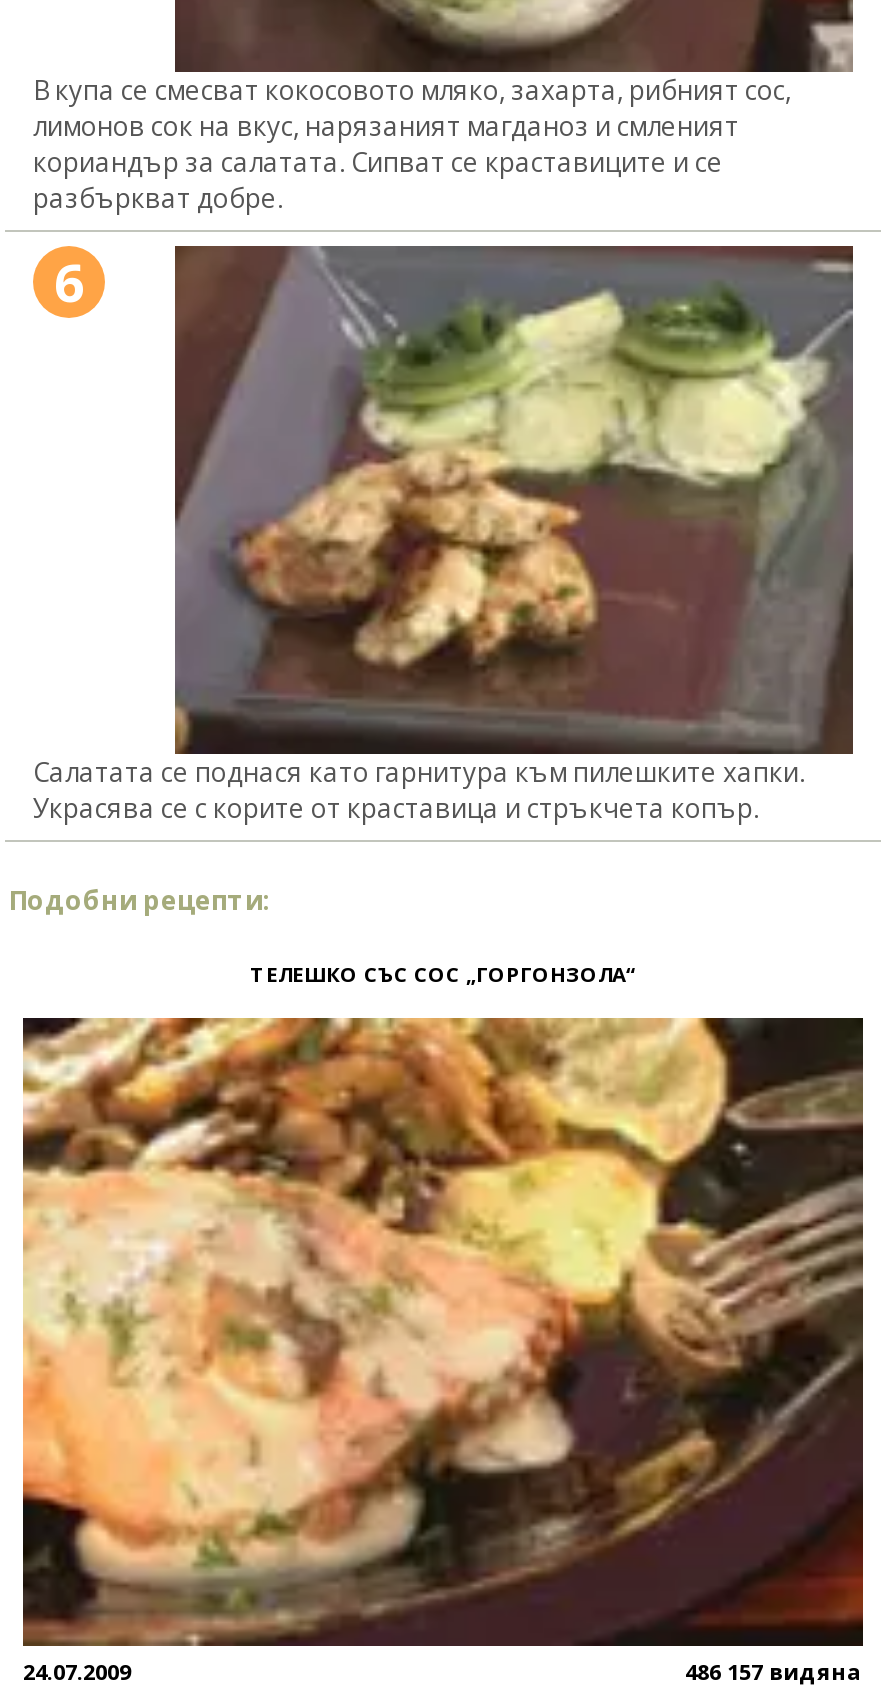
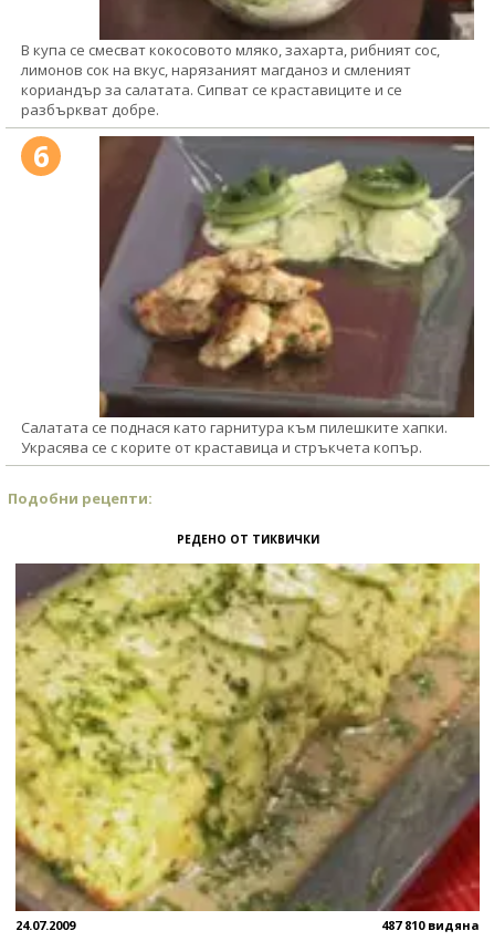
[250,959,636,987] ТЕЛЕШКО СЪС СОС „ГОРГОНЗОЛА“ -> [176,531,319,546] РЕДЕНО ОТ ТИКВИЧКИ
[21,1016,865,1686] [image] | 486 157 видяна -> [14,562,481,933] [image] | 487 810 видяна

